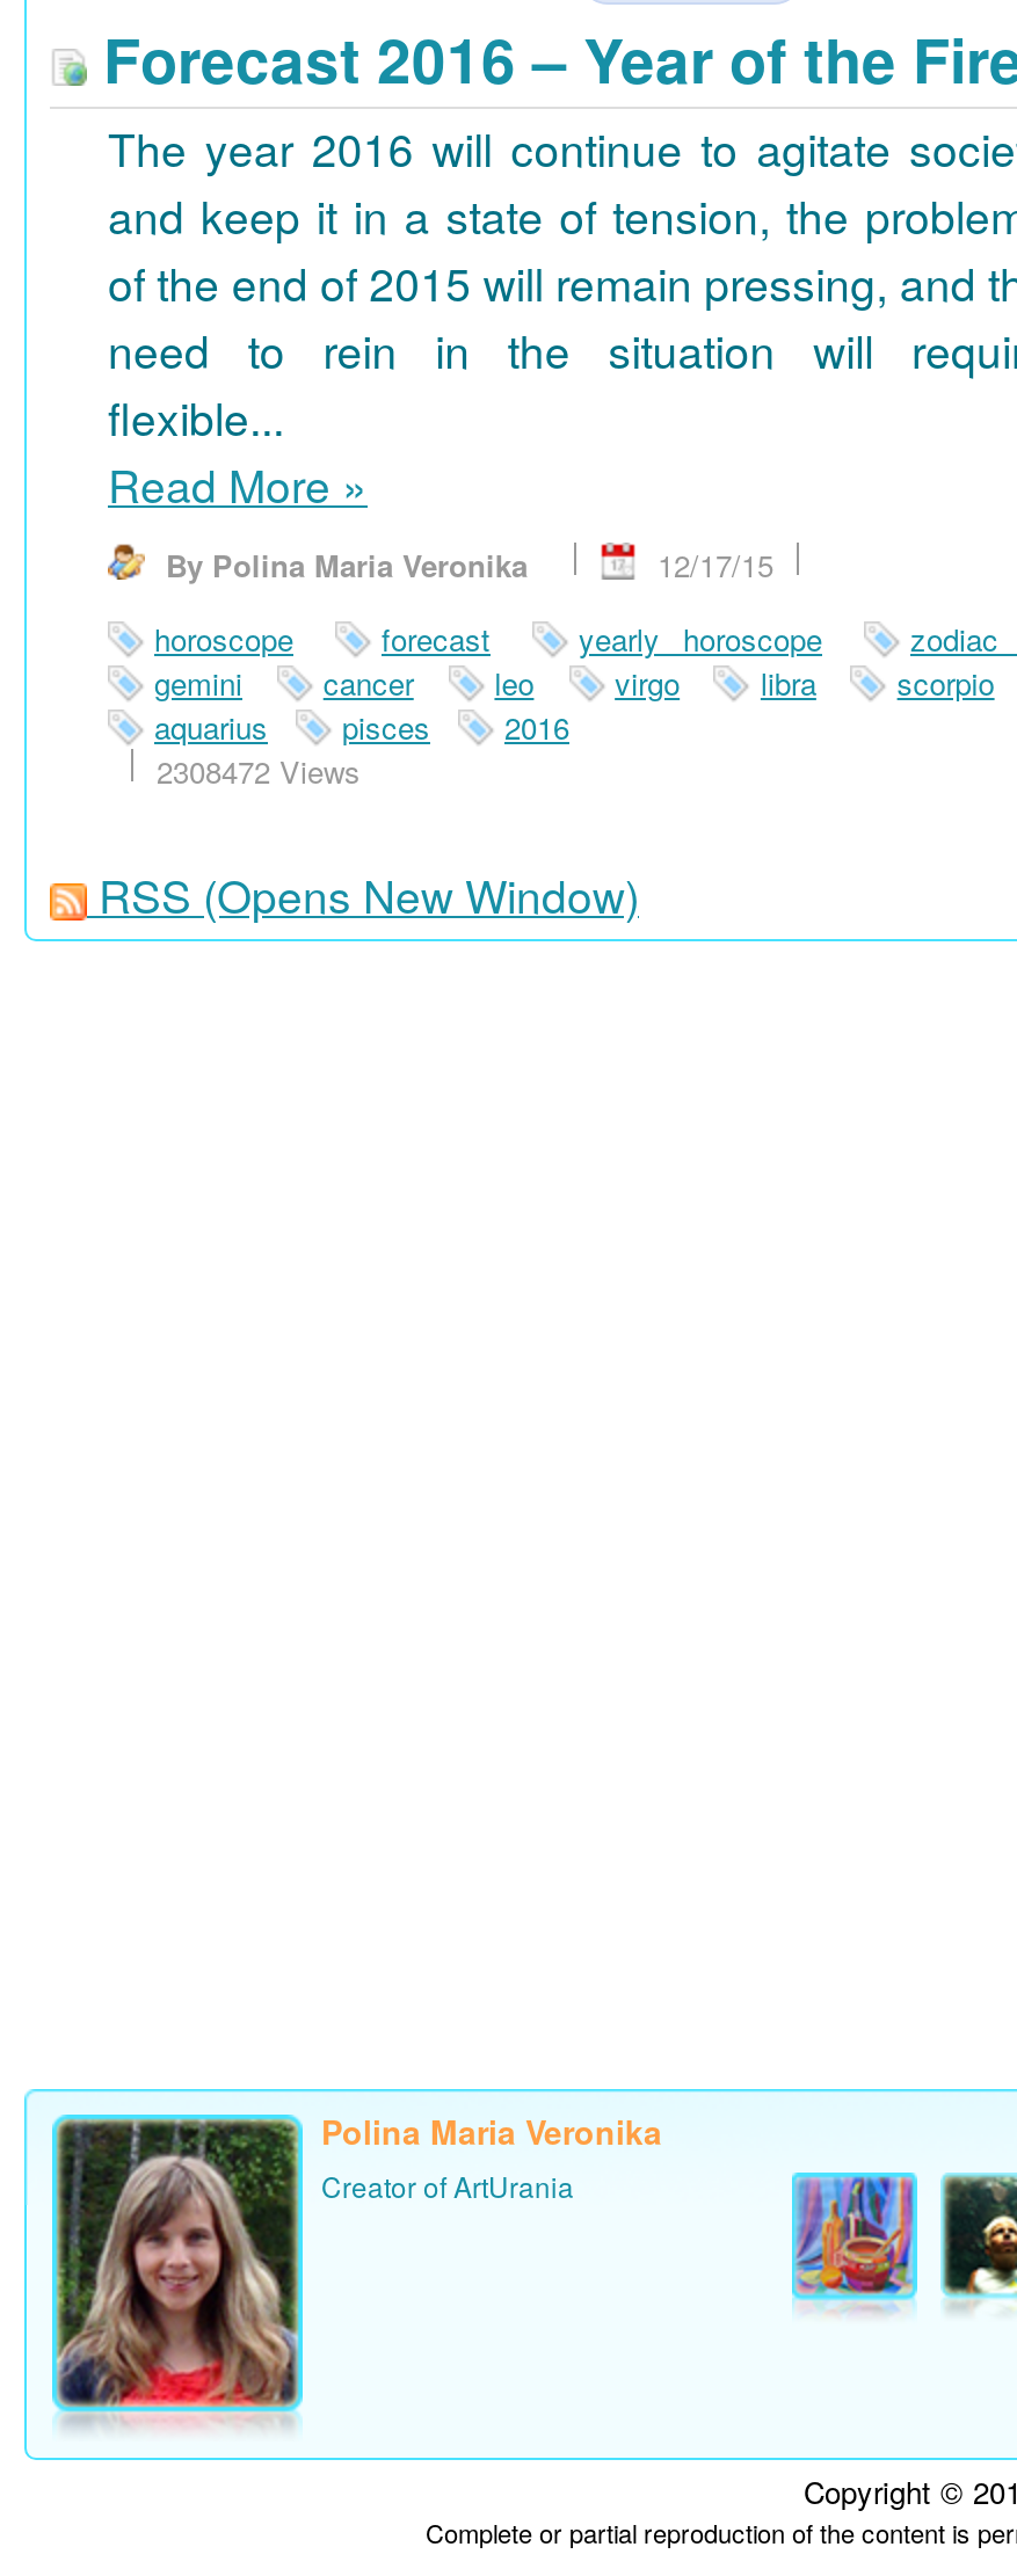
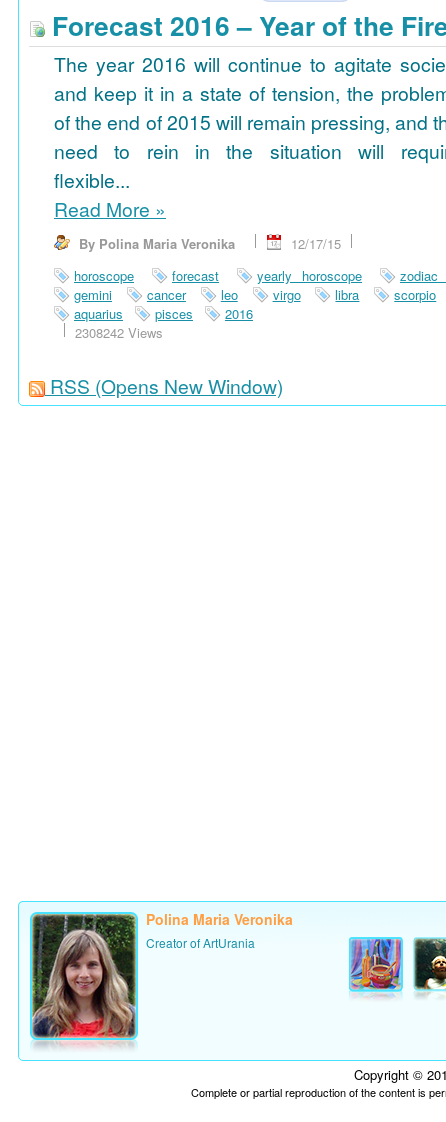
[157,749,361,793] 2308472 Views -> [75,323,163,342] 2308242 Views

